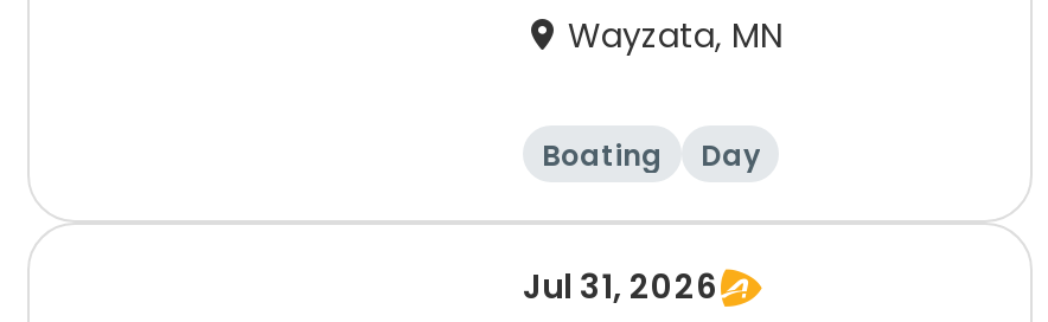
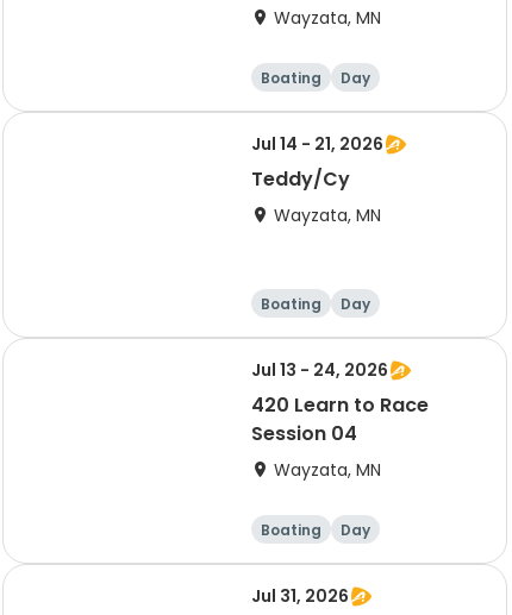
none -> [251,132,383,227] Jul 14 - 21, 2026 | Teddy/Cy | Wayzata, MN
none -> [251,294,429,540] Boating | Day | Jul 13 - 24, 2026 | 420 Learn to Race | Session 04 | Wayzata, MN | Boating | Day

